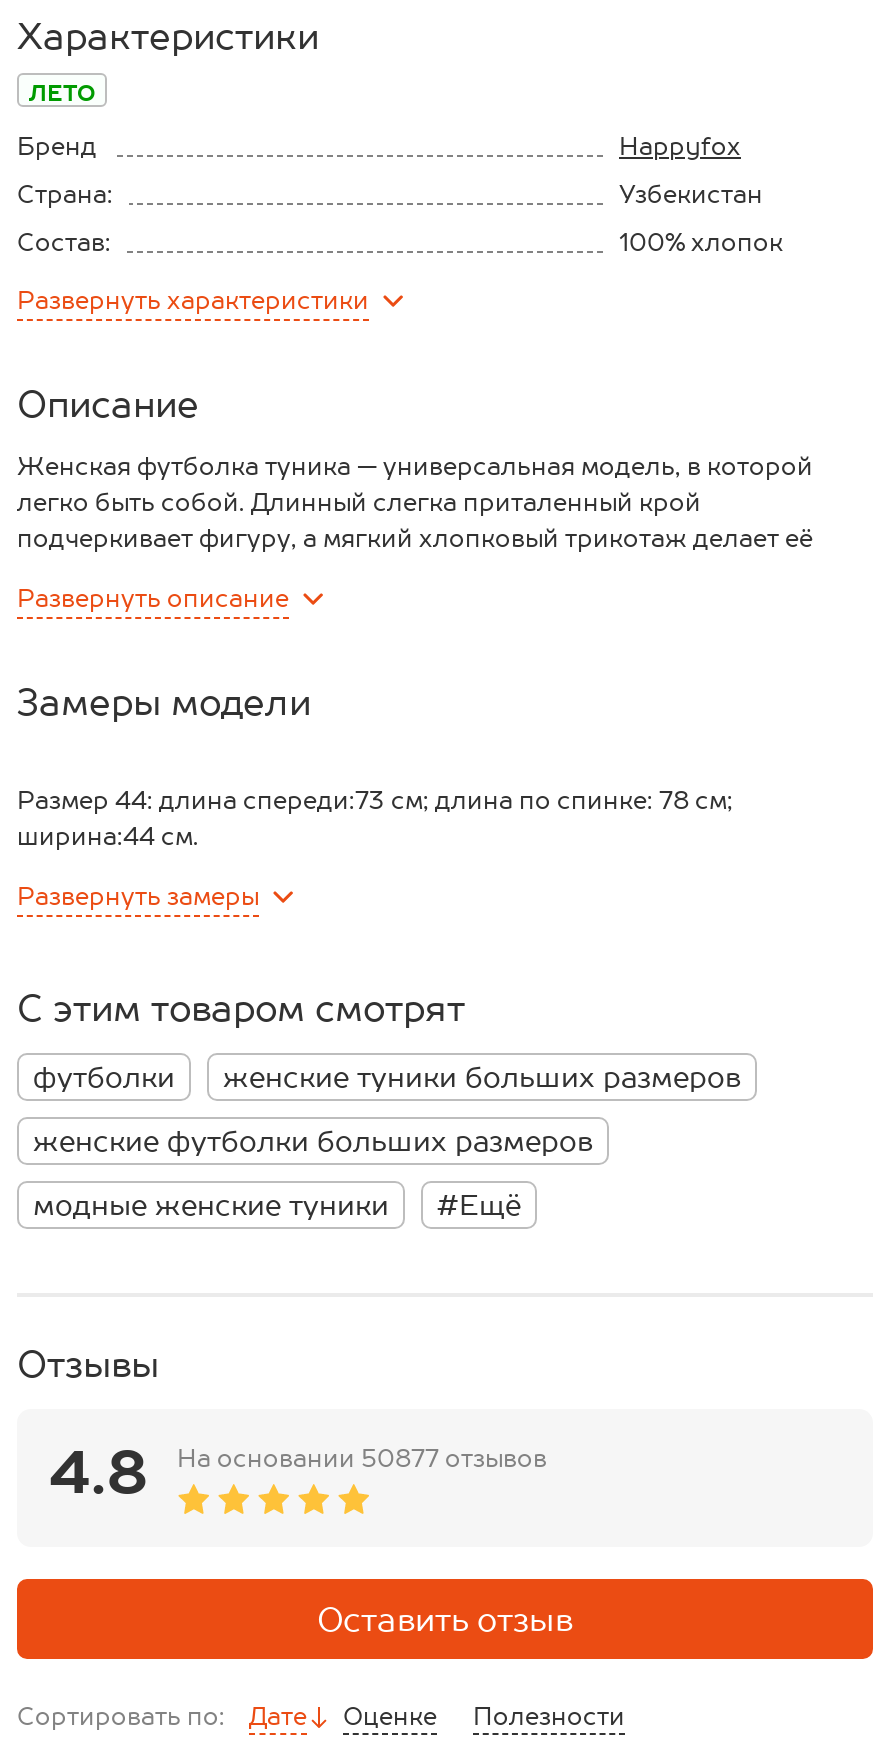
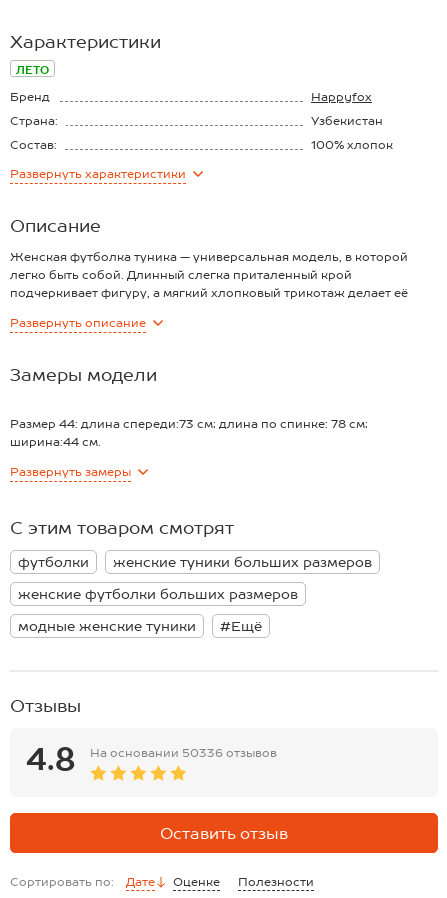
[177,1445,547,1473] На основании 50877 отзывов -> [90,746,277,760] На основании 50336 отзывов

